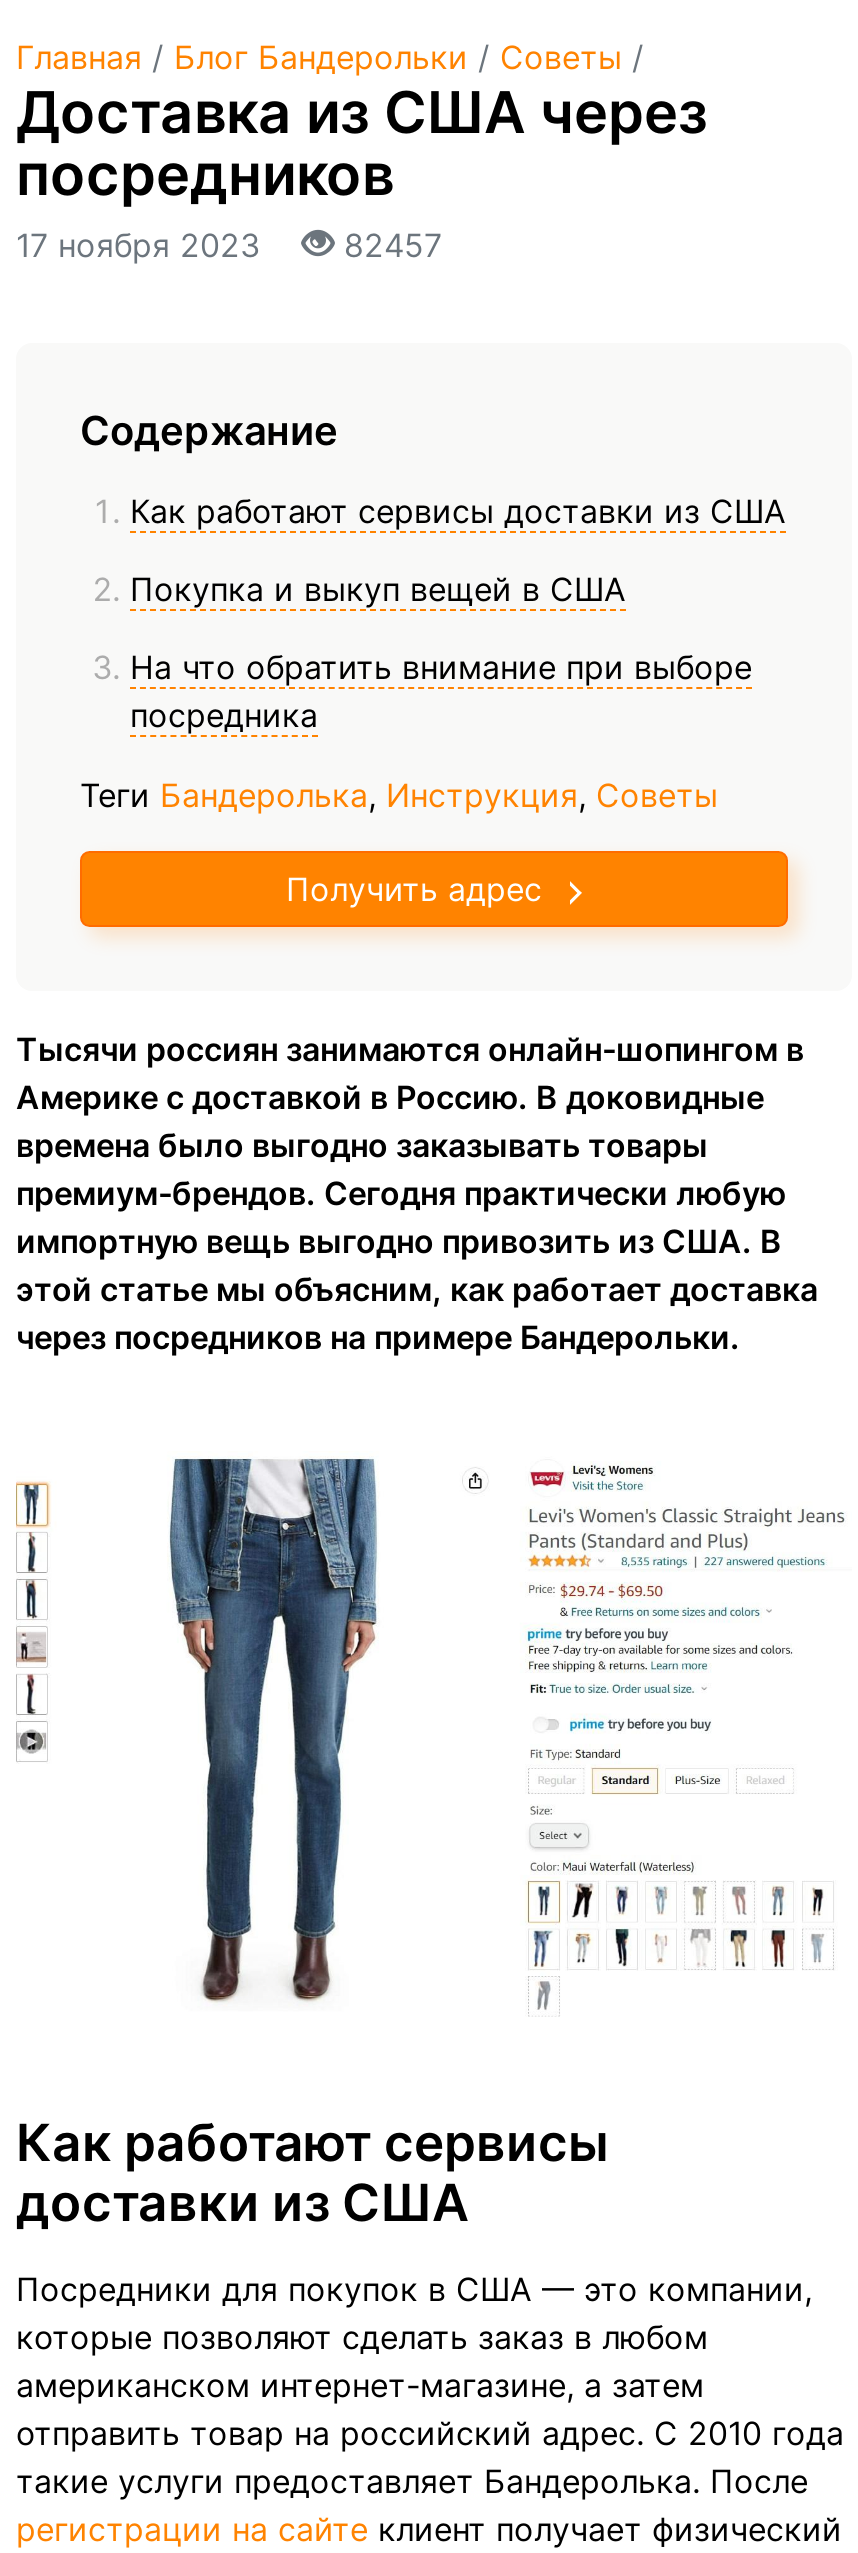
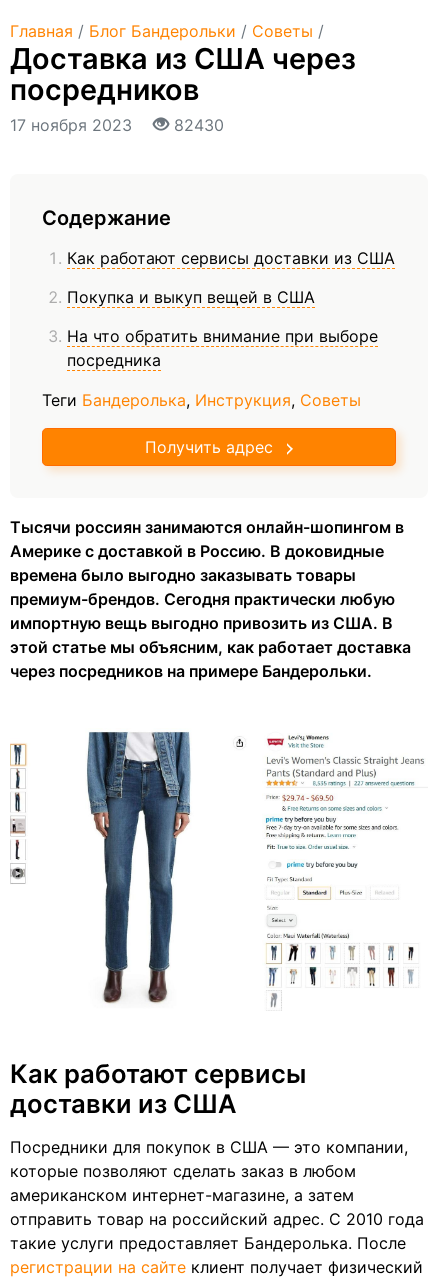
[16,225,442,265] 17 ноября 2023 82457 -> [10,115,224,135] 17 ноября 2023 82430

